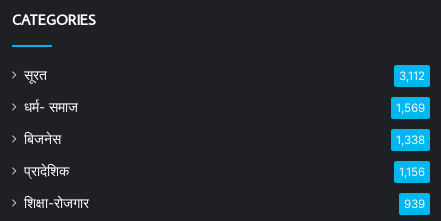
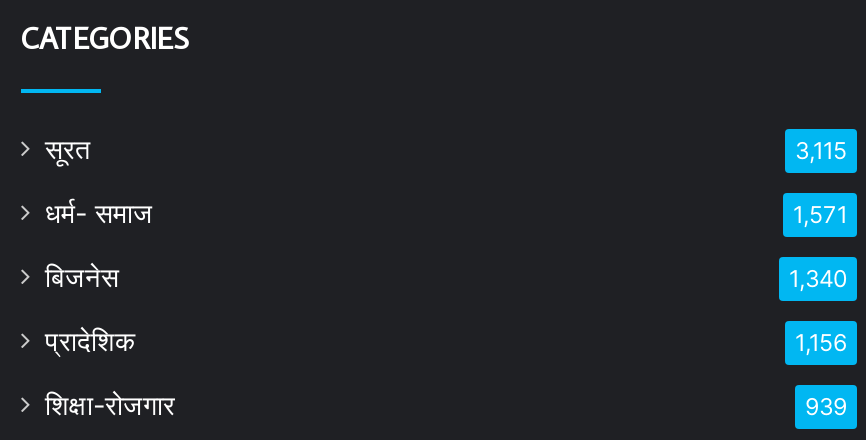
[399,69,425,83] 3,112 -> [795,136,847,164] 3,115
[396,101,425,115] 1,569 -> [793,200,847,228] 1,571
[396,133,425,147] 1,338 -> [789,264,847,292] 1,340

